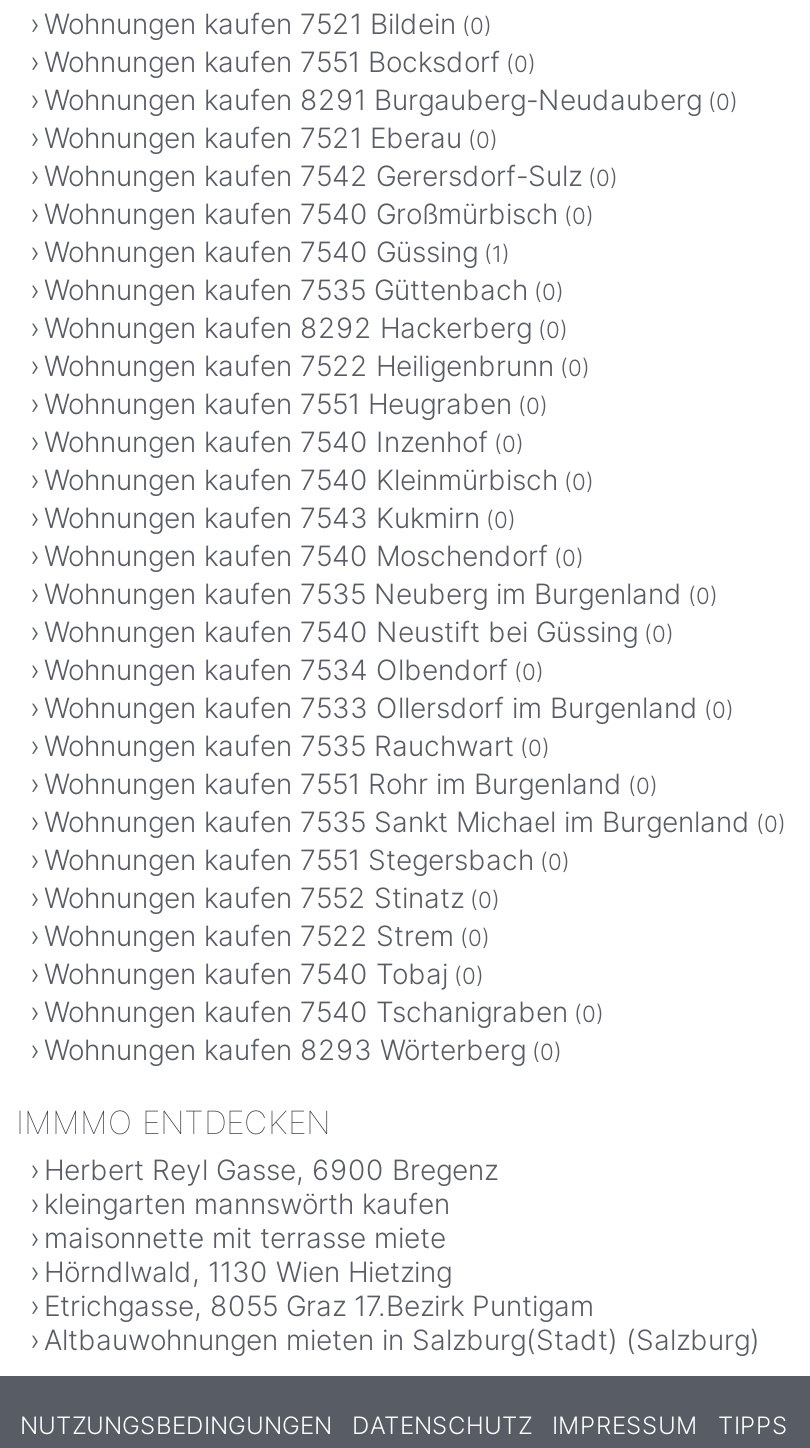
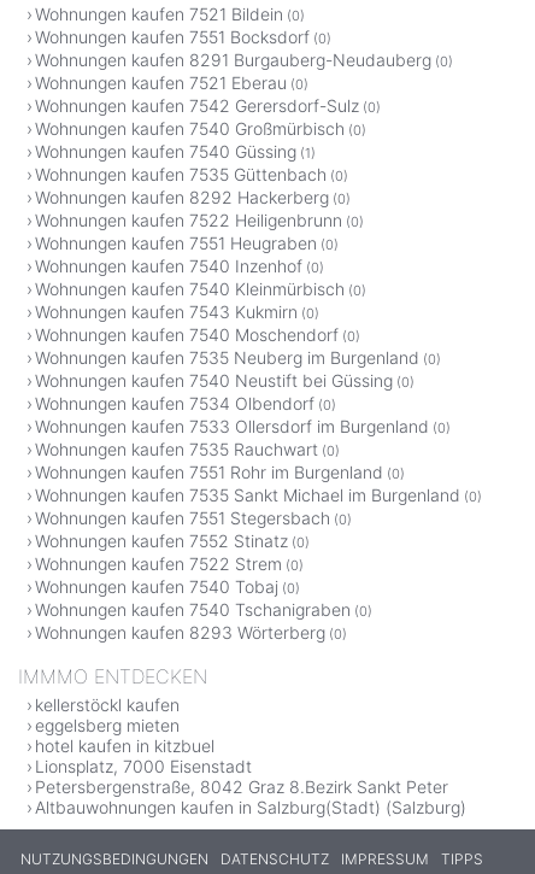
[44,1151,760,1355] Herbert Reyl Gasse, 6900 Bregenz | kleingarten mannswörth kaufen | maisonnette mit terrasse miete | Hörndlwald, 1130 Wien Hietzing | Etrichgasse, 8055 Graz 17.Bezirk Puntigam | Altbauwohnungen mieten in Salzburg(Stadt) (Salzburg) -> [35,694,466,817] kellerstöckl kaufen | eggelsberg mieten | hotel kaufen in kitzbuel | Lionsplatz, 7000 Eisenstadt | Petersbergenstraße, 8042 Graz 8.Bezirk Sankt Peter | Altbauwohnungen kaufen in Salzburg(Stadt) (Salzburg)

